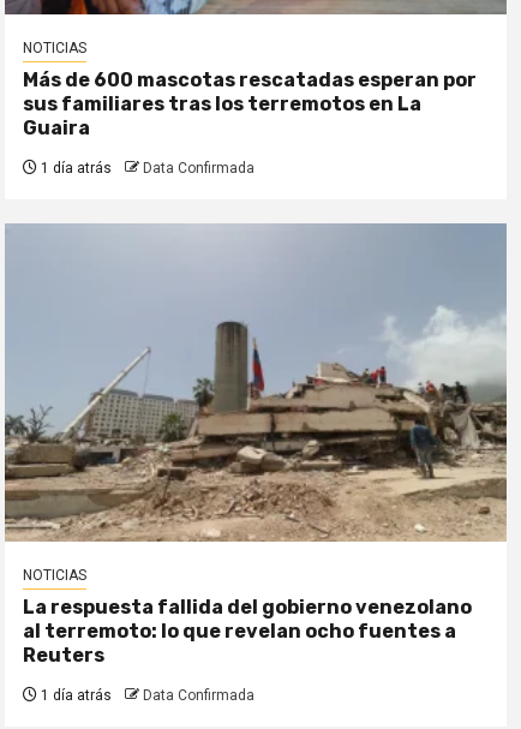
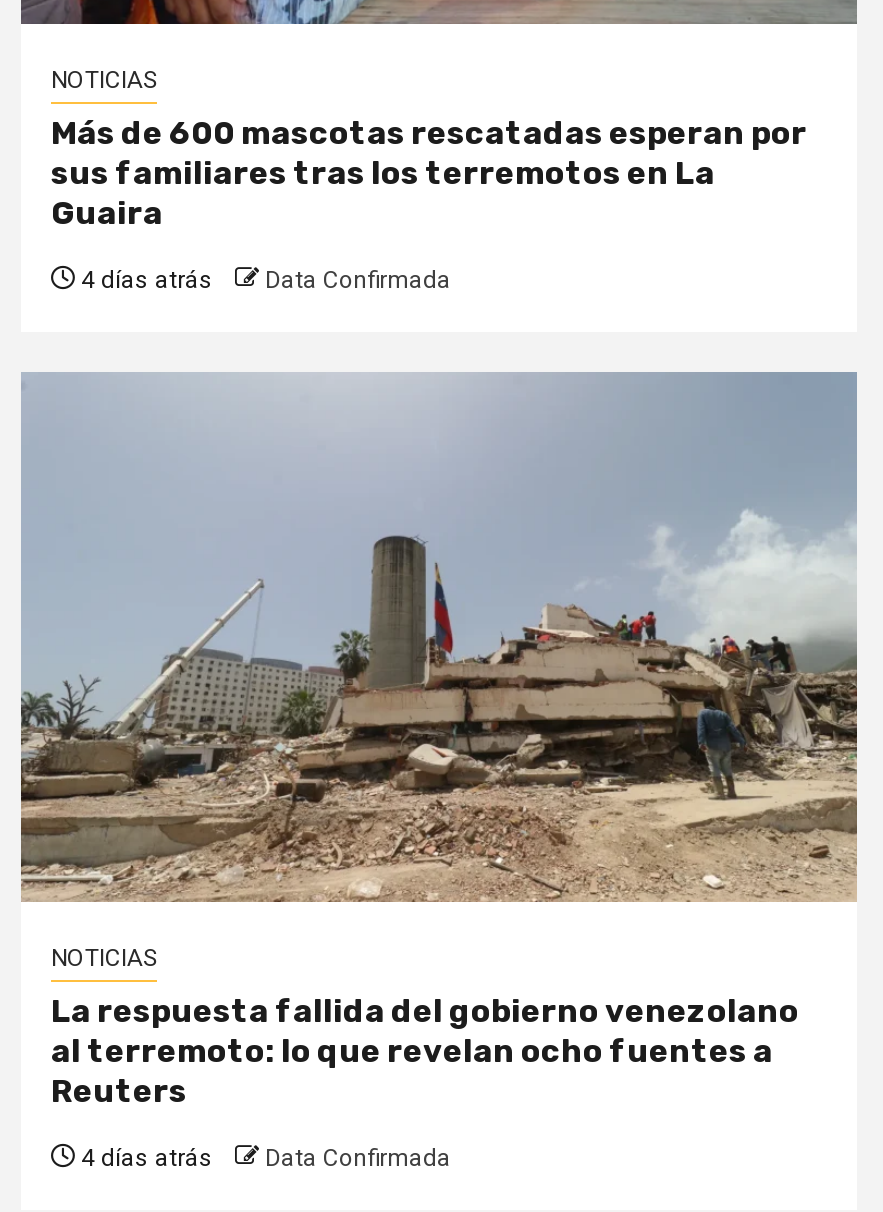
[37,159,254,176] 1 día atrás Data Confirmada -> [75,265,451,293] 4 días atrás Data Confirmada
[37,686,254,703] 1 día atrás Data Confirmada -> [75,1143,451,1171] 4 días atrás Data Confirmada

